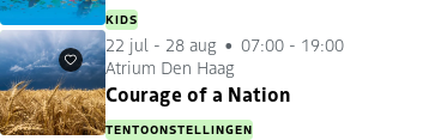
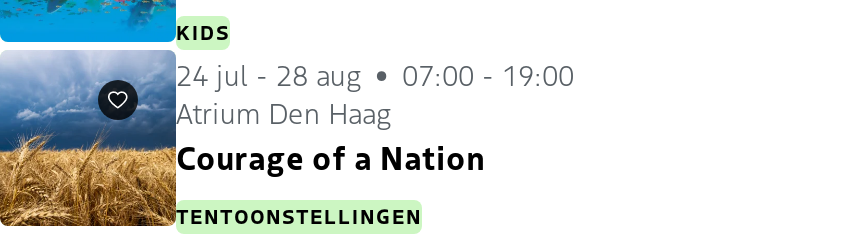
[105,32,344,56] 22 jul - 28 aug 07:00 - 19:00 -> [176,54,574,94] 24 jul - 28 aug 07:00 - 19:00

